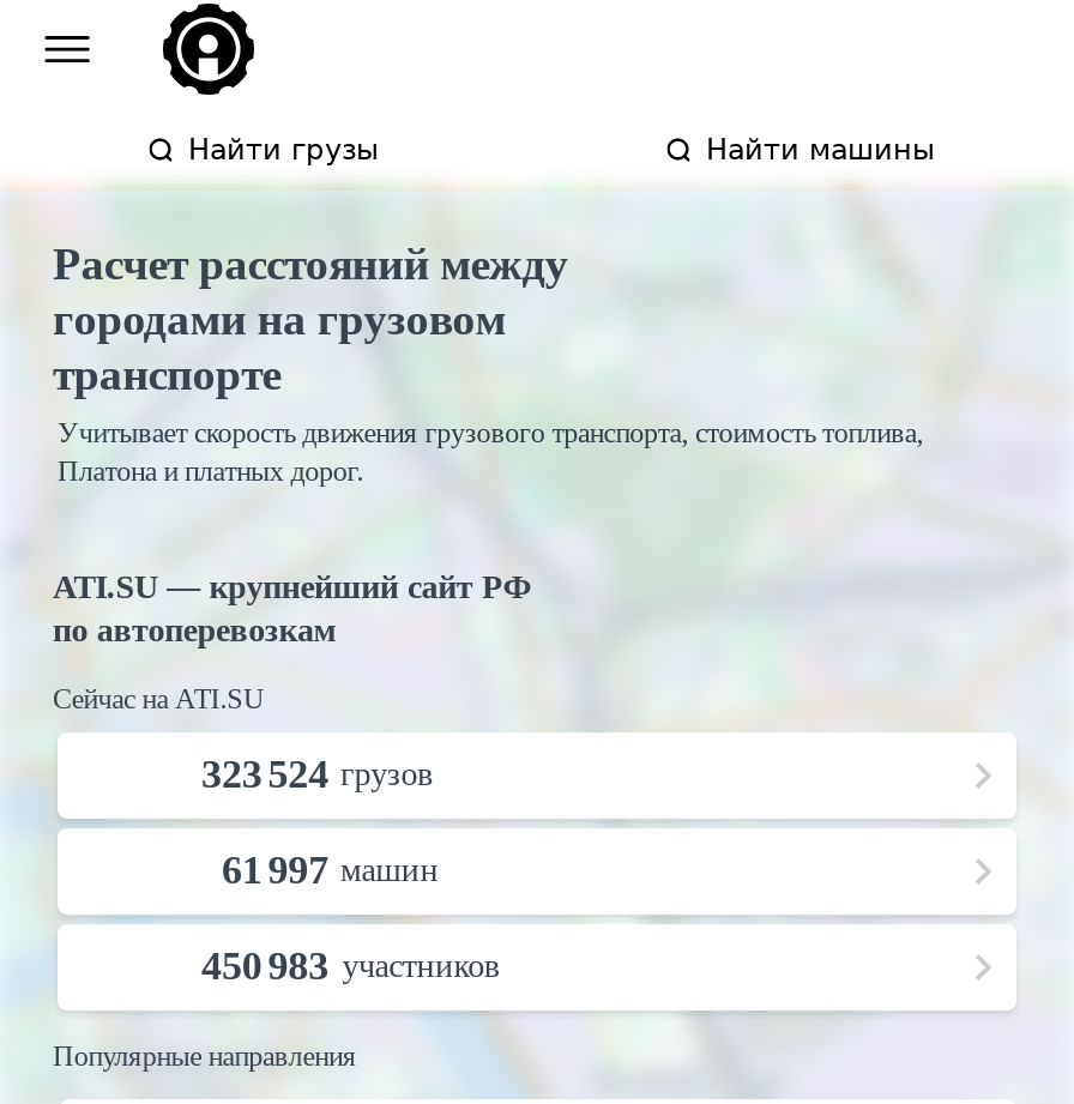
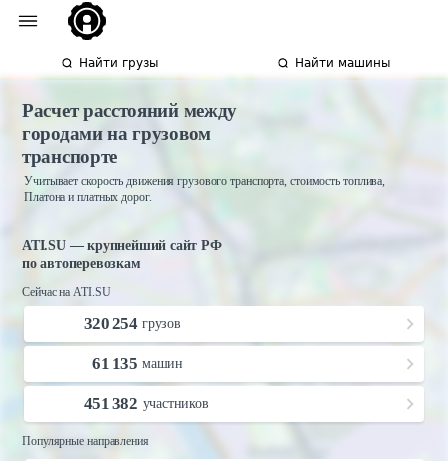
[201,752,433,797] 323 524 грузов -> [84,314,181,333] 320 254 грузов
[222,847,439,893] 61 997 машин -> [92,354,183,373] 61 135 машин
[201,943,500,989] 450 983 участников -> [84,394,209,413] 451 382 участников

